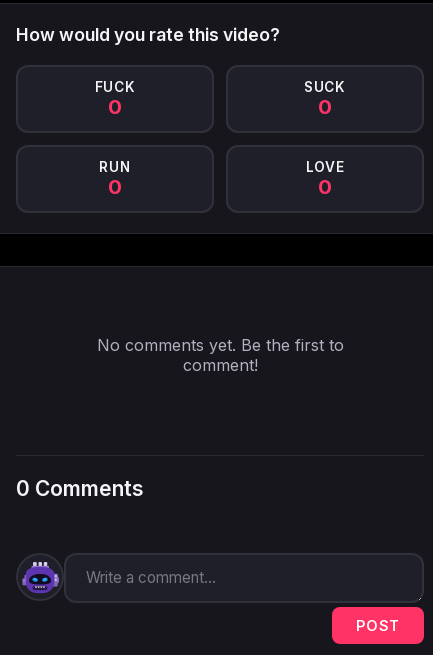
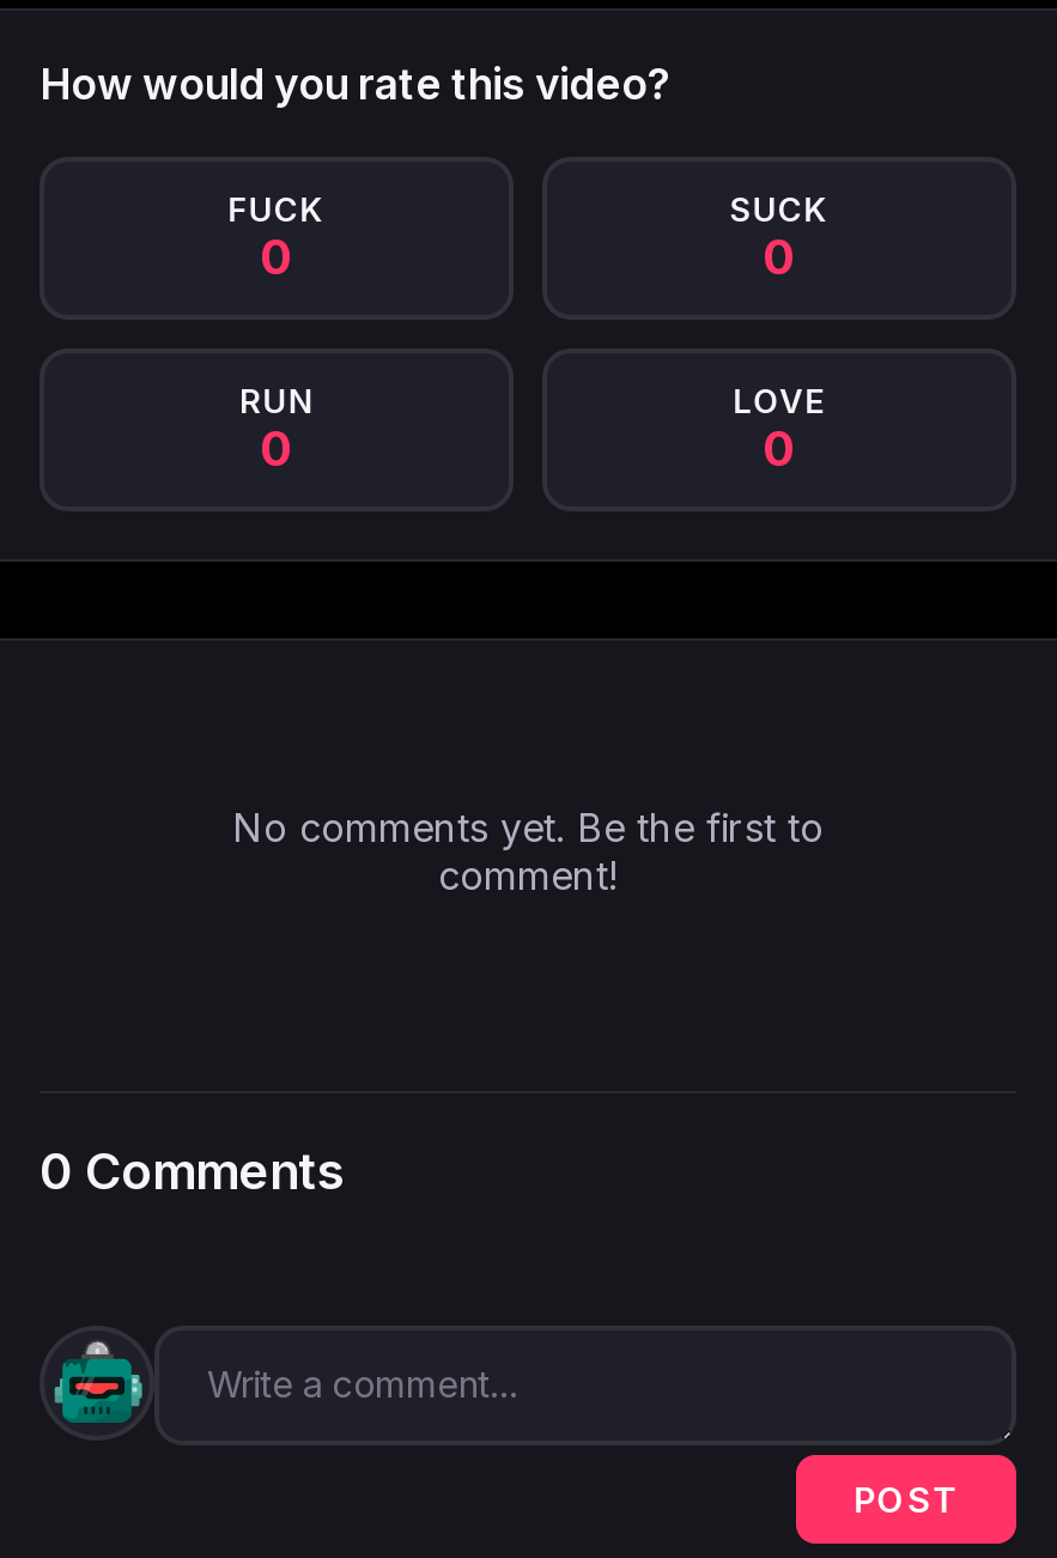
[22,560,59,594] [image] -> [54,1340,142,1424] [image]

